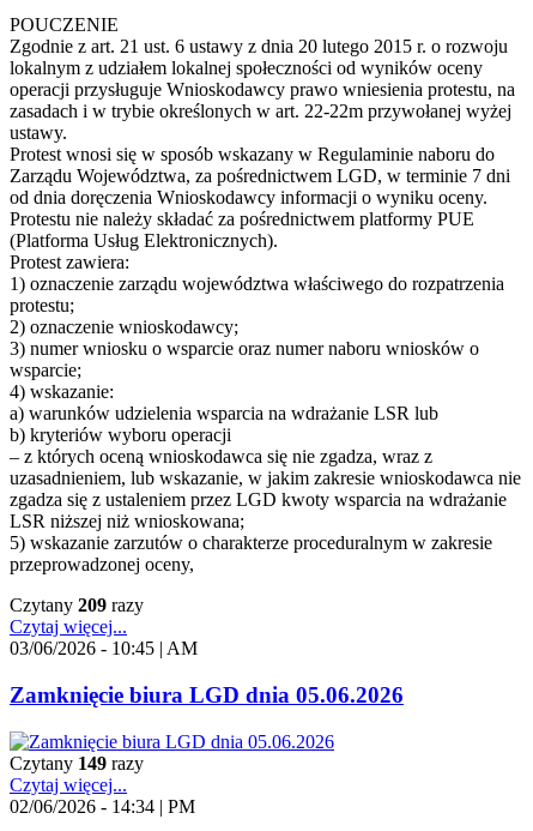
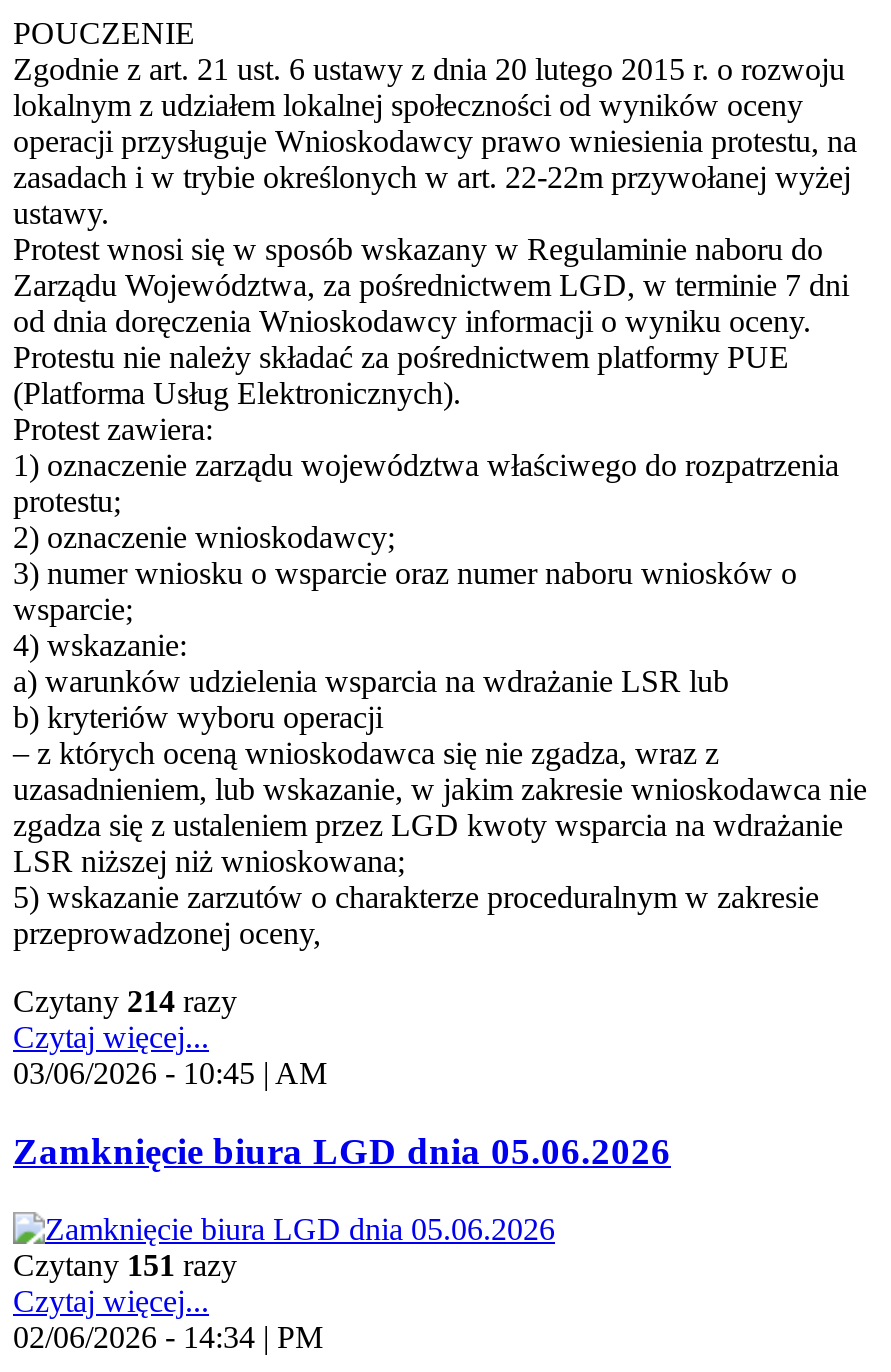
[10,595,144,616] Czytany 209 razy -> [13,985,237,1019] Czytany 214 razy
[10,753,144,773] Czytany 149 razy -> [13,1248,237,1282] Czytany 151 razy

